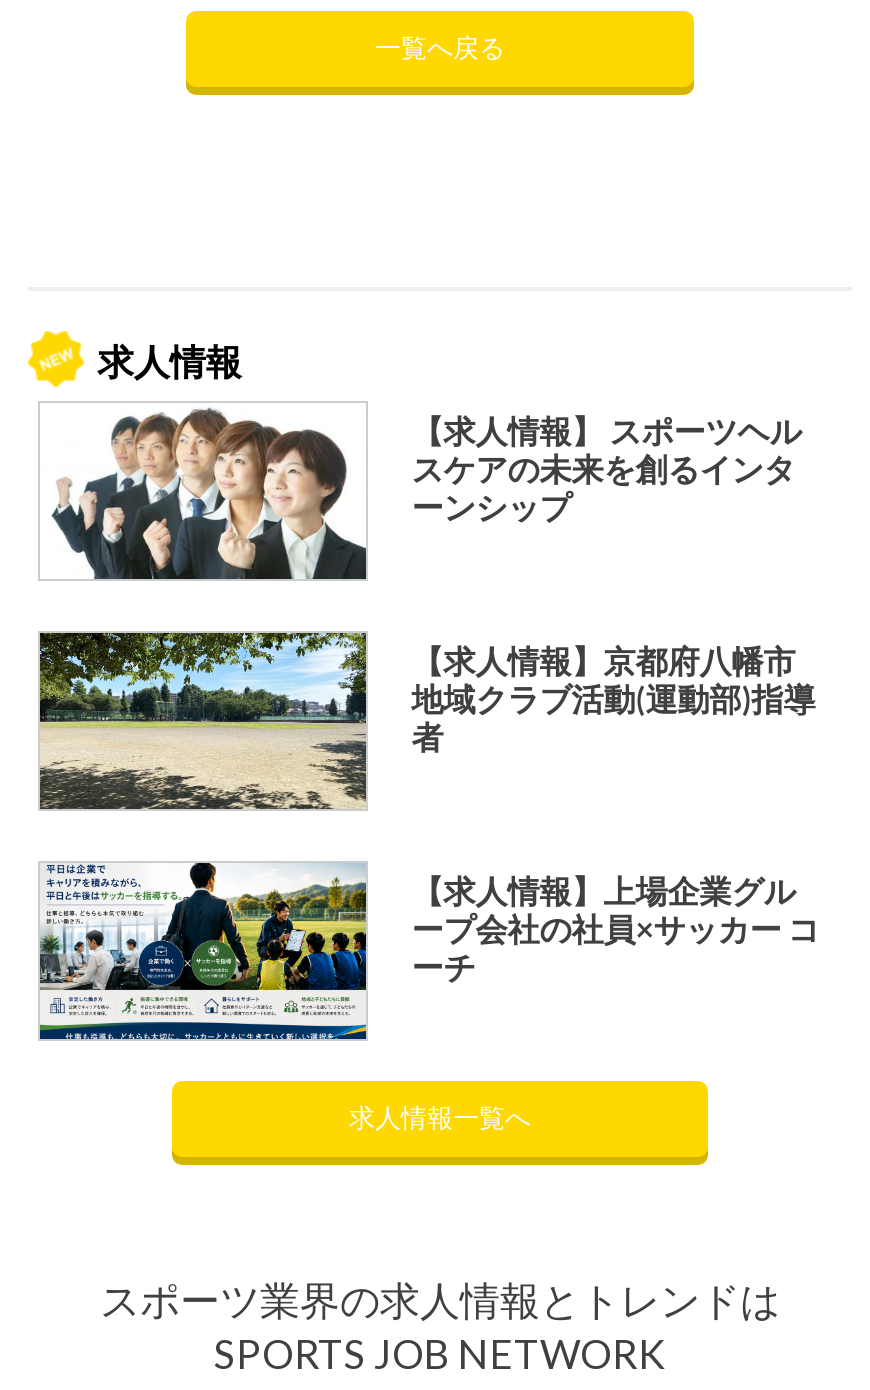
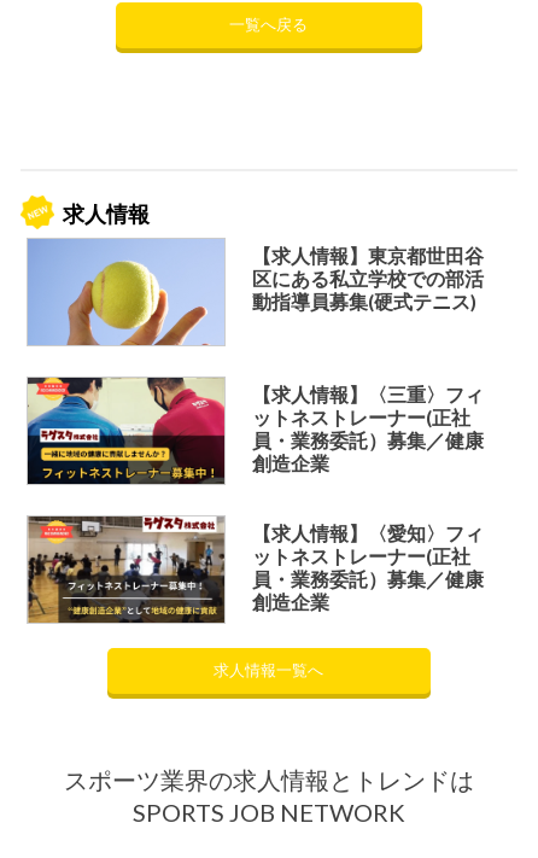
[40,403,802,581] [image] | 【求人情報】 スポーツヘル | スケアの未来を創るインタ | ーンシップ -> [27,238,483,346] [image] | 【求人情報】東京都世田谷 | 区にある私立学校での部活 | 動指導員募集(硬式テニス)
[38,631,816,811] [image] | 【求人情報】京都府八幡市 | 地域クラブ活動(運動部)指導 | 者 -> [27,377,483,485] [image] | 【求人情報】〈三重〉フィ | ットネストレーナー(正社 | 員・業務委託）募集／健康 | 創造企業
[38,863,820,1041] [image] | 【求人情報】上場企業グル | ープ会社の社員×サッカー コ | ーチ -> [27,515,483,624] [image] | 【求人情報】〈愛知〉フィ | ットネストレーナー(正社 | 員・業務委託）募集／健康 | 創造企業

